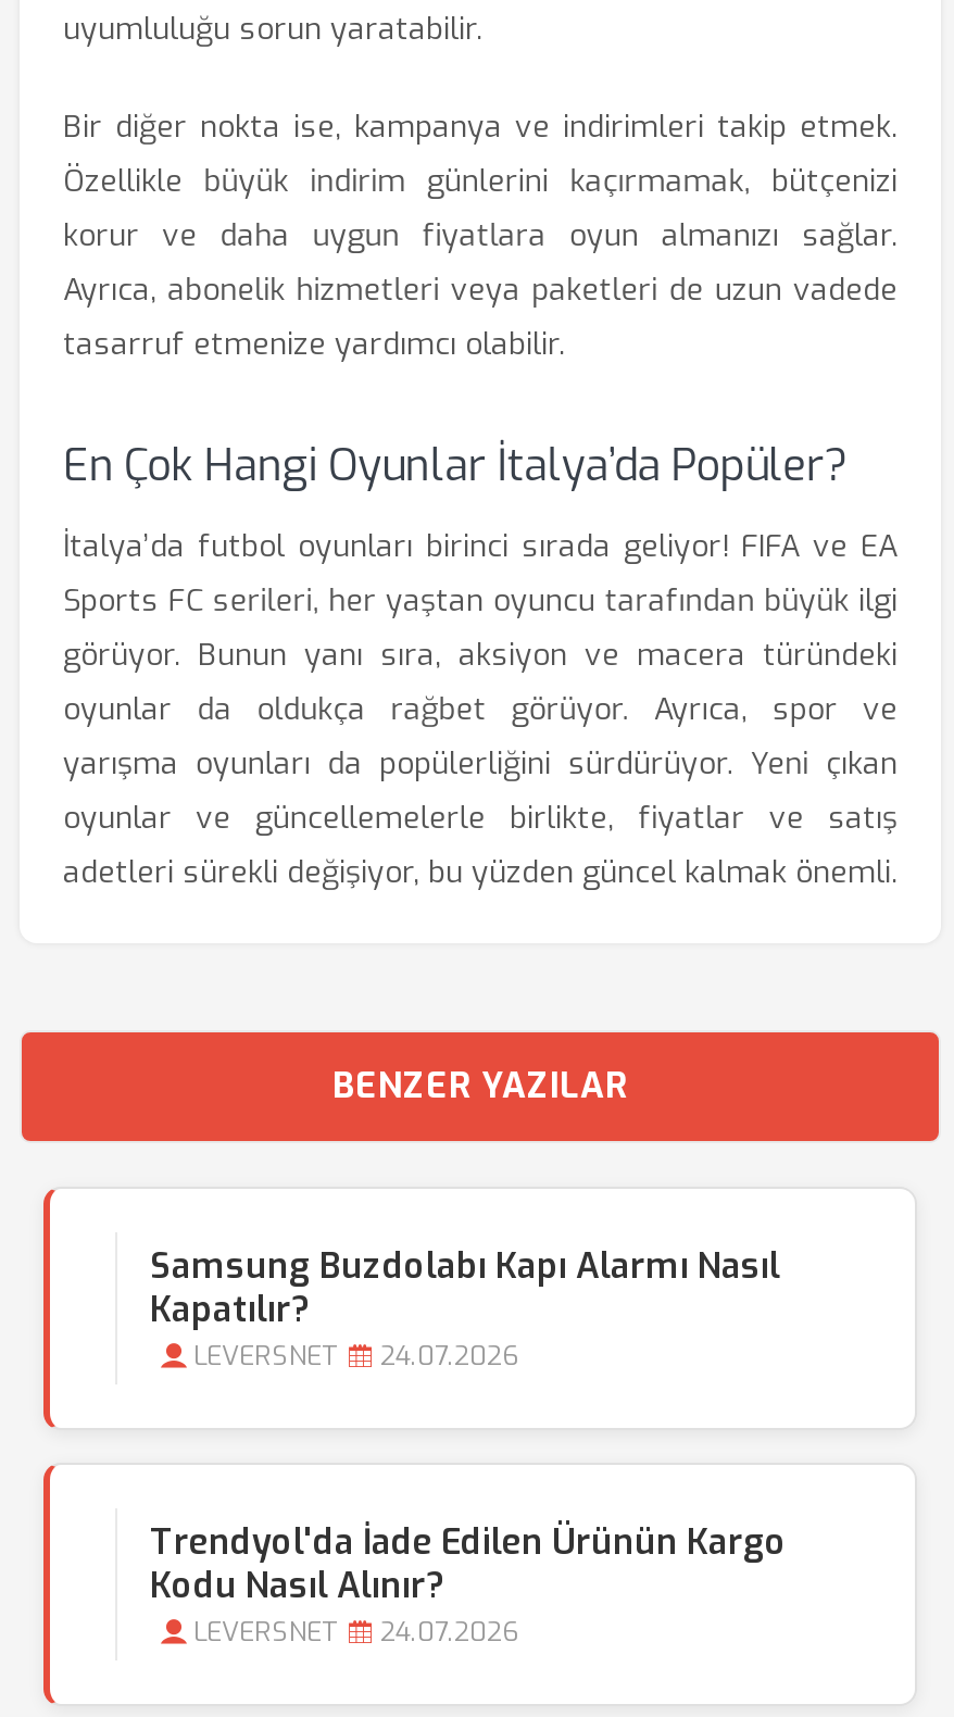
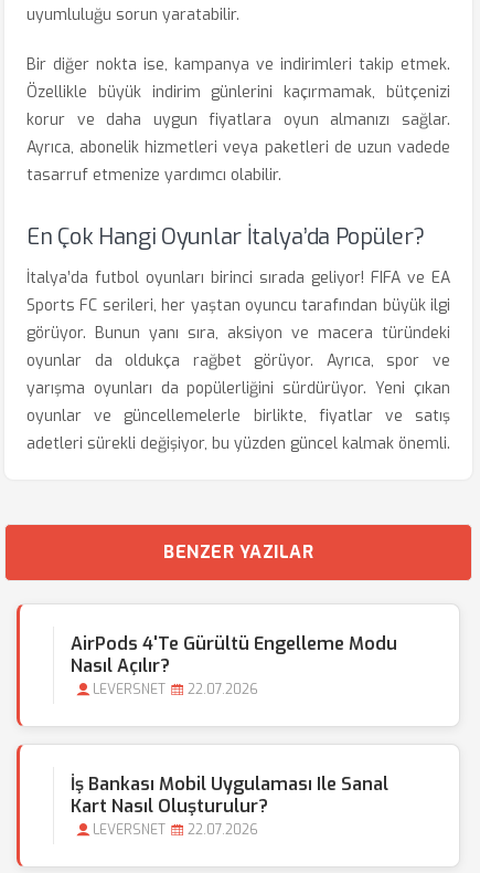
[150,1243,780,1332] Samsung Buzdolabı Kapı Alarmı Nasıl | Kapatılır? -> [71,632,397,677] AirPods 4'te Gürültü Engelleme Modu | Nasıl Açılır?
[193,1339,519,1374] LEVERSNET 24.07.2026 -> [93,681,258,698] LEVERSNET 22.07.2026
[150,1519,787,1608] Trendyol'da İade Edilen Ürünün Kargo | Kodu Nasıl Alınır? -> [71,772,388,818] İş Bankası Mobil Uygulaması Ile Sanal | Kart Nasıl Oluşturulur?
[193,1615,519,1650] LEVERSNET 24.07.2026 -> [93,821,258,839] LEVERSNET 22.07.2026

